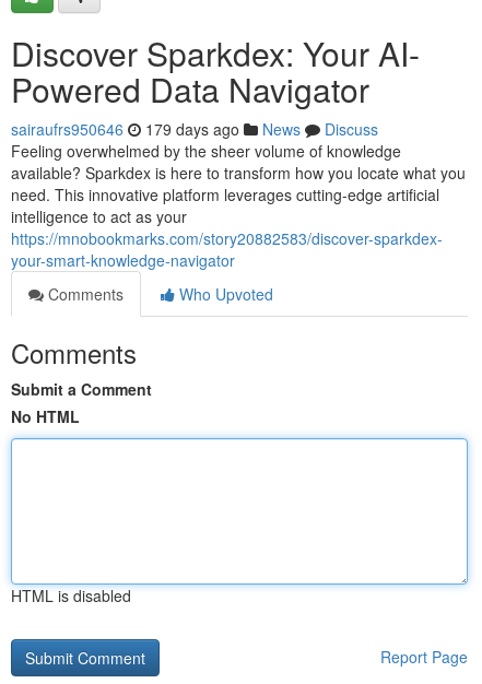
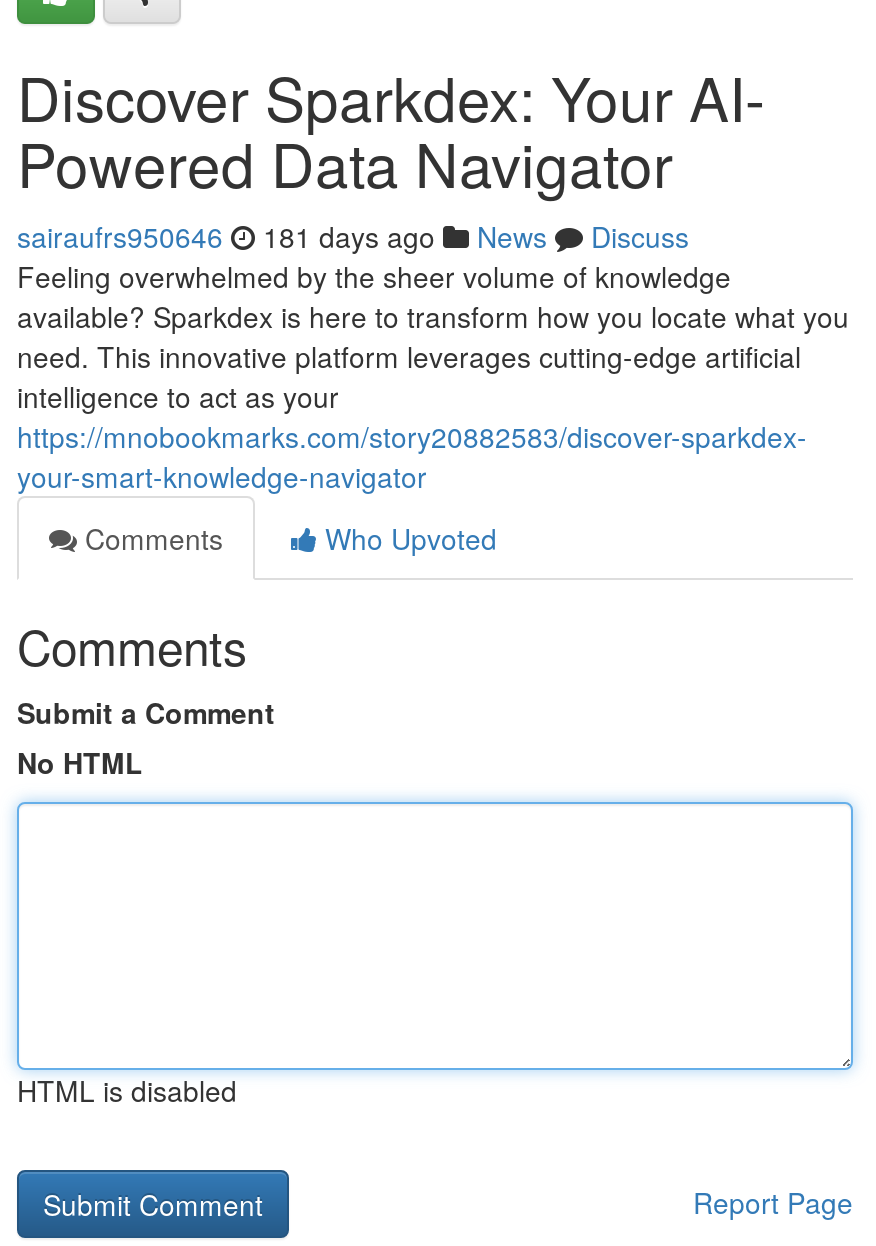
[11,118,378,140] sairaufrs950646 179 days ago News Discuss -> [17,216,689,256] sairaufrs950646 181 days ago News Discuss

